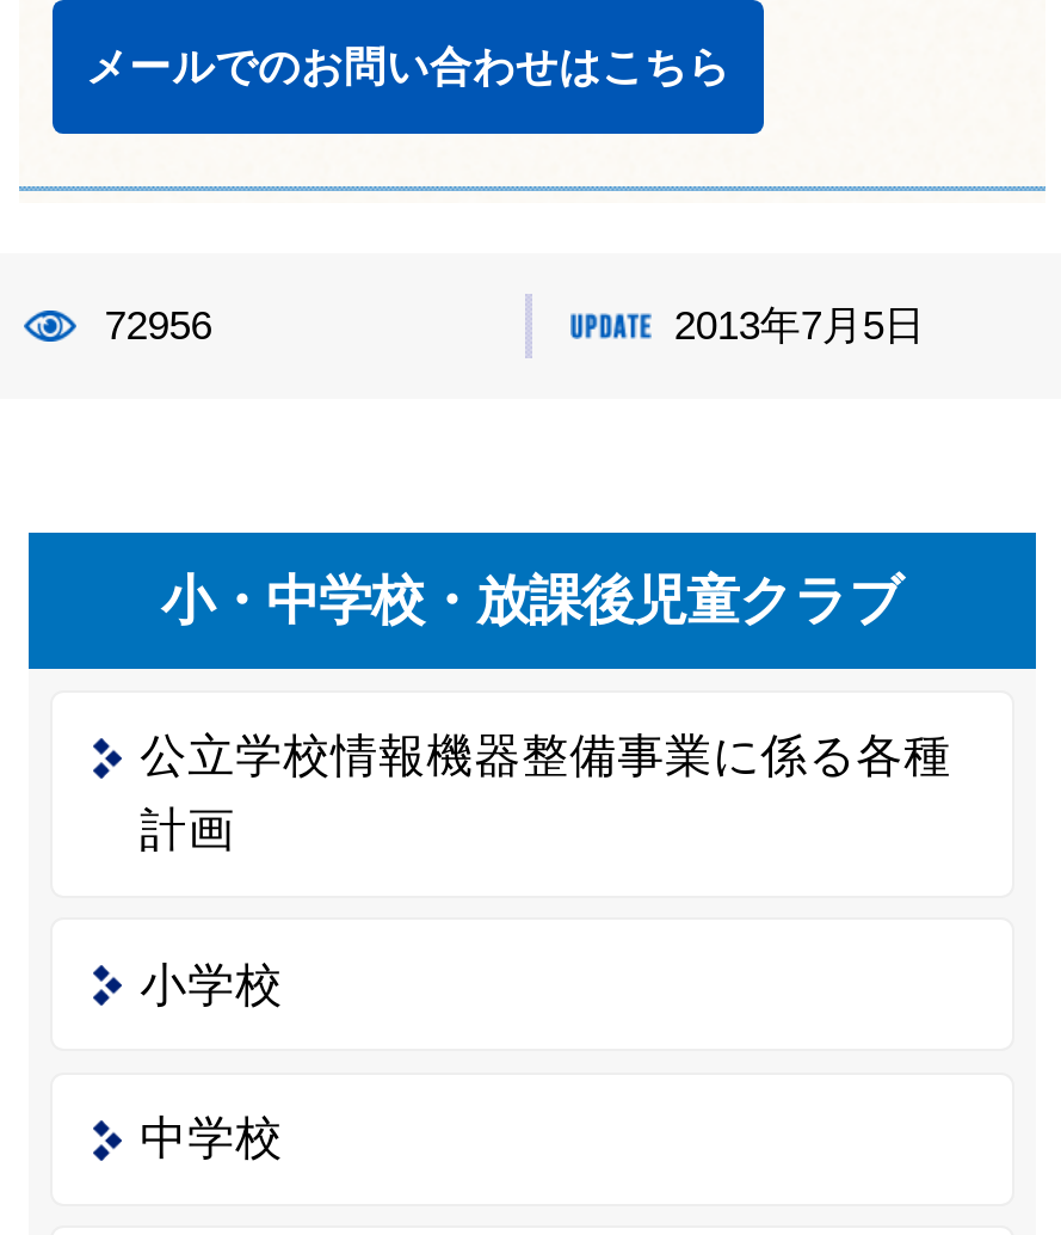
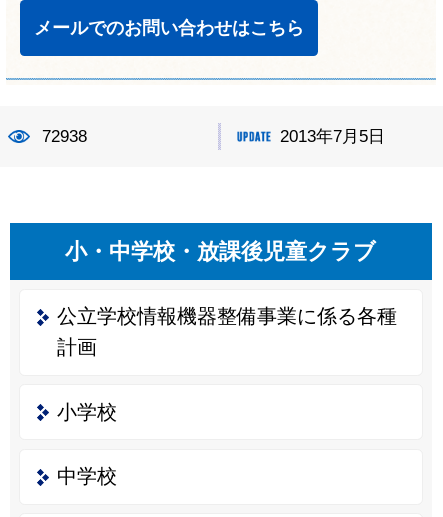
[105,304,212,349] 72956 -> [42,127,87,146] 72938

